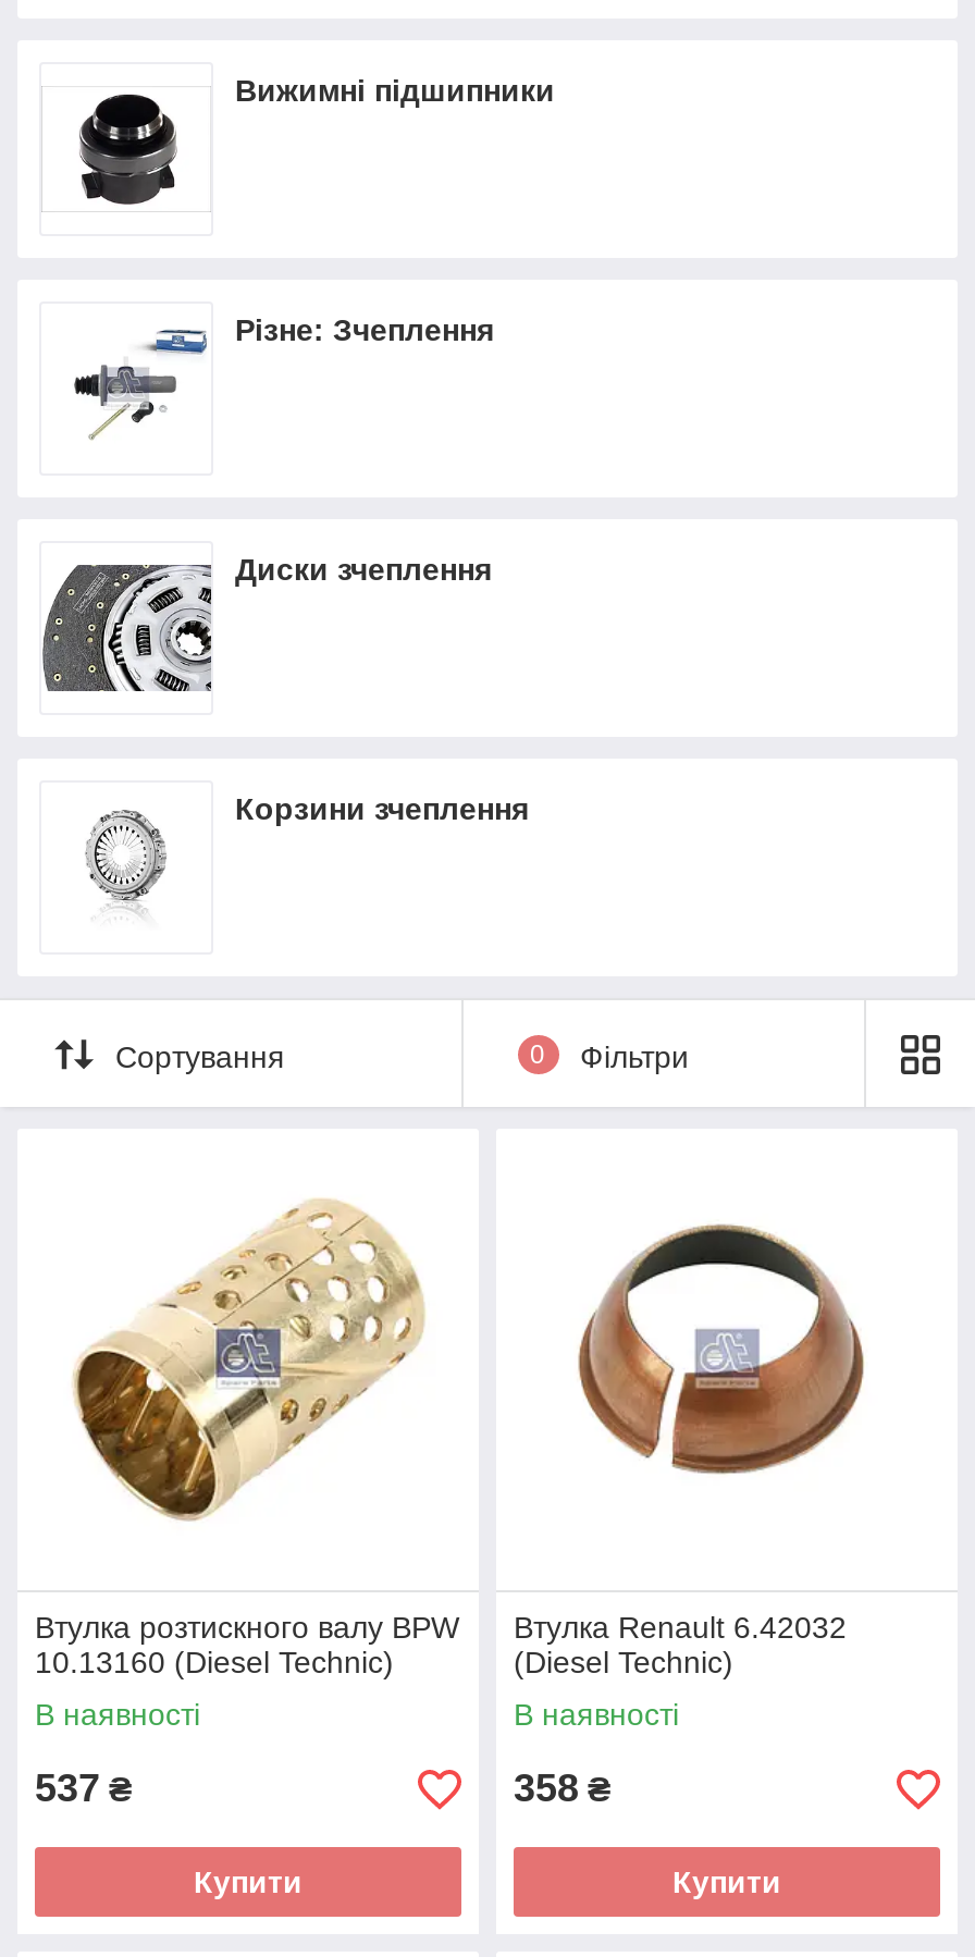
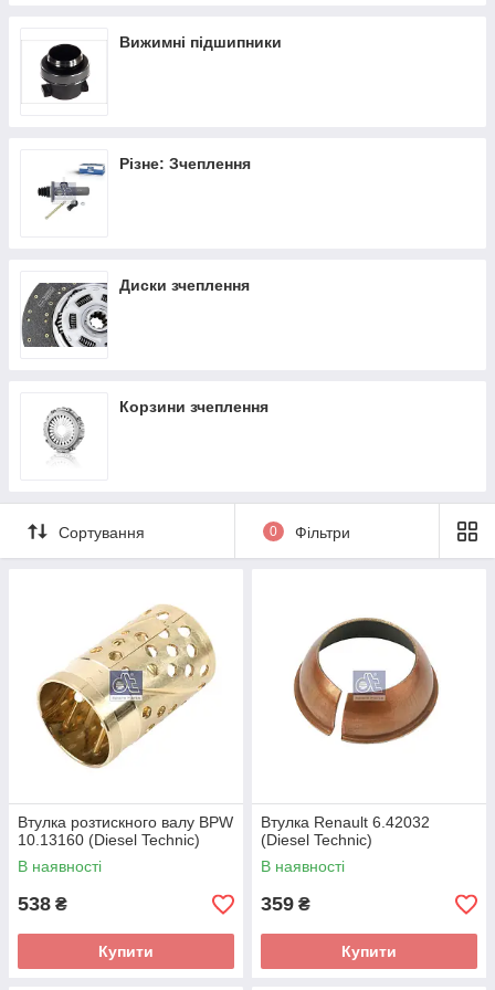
[35,1767,133,1810] 537 ₴ -> [18,893,67,915] 538 ₴
[514,1767,612,1810] 358 ₴ -> [261,893,310,915] 359 ₴

